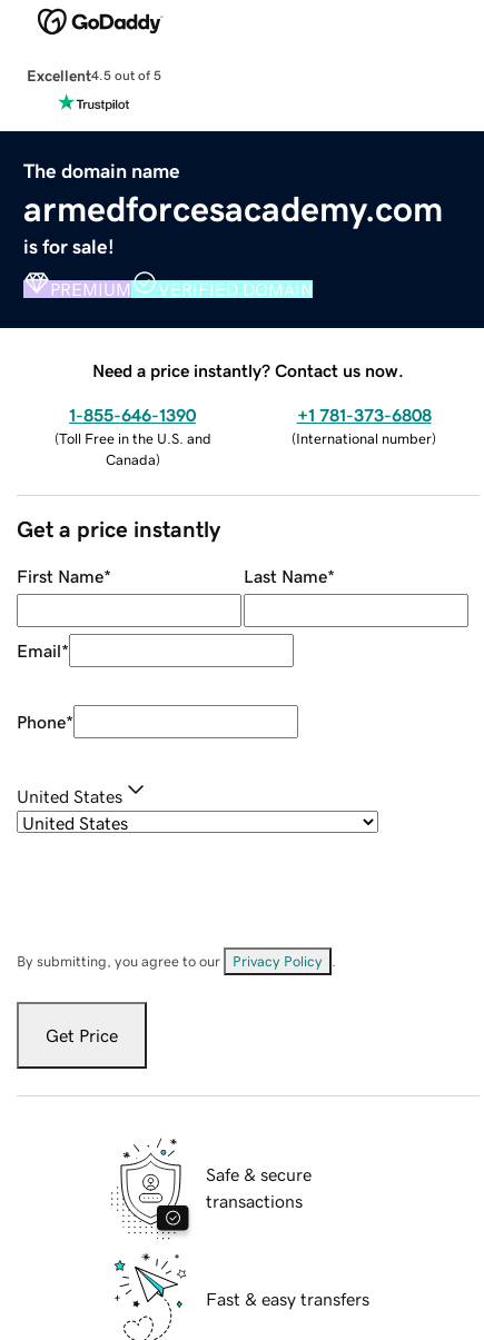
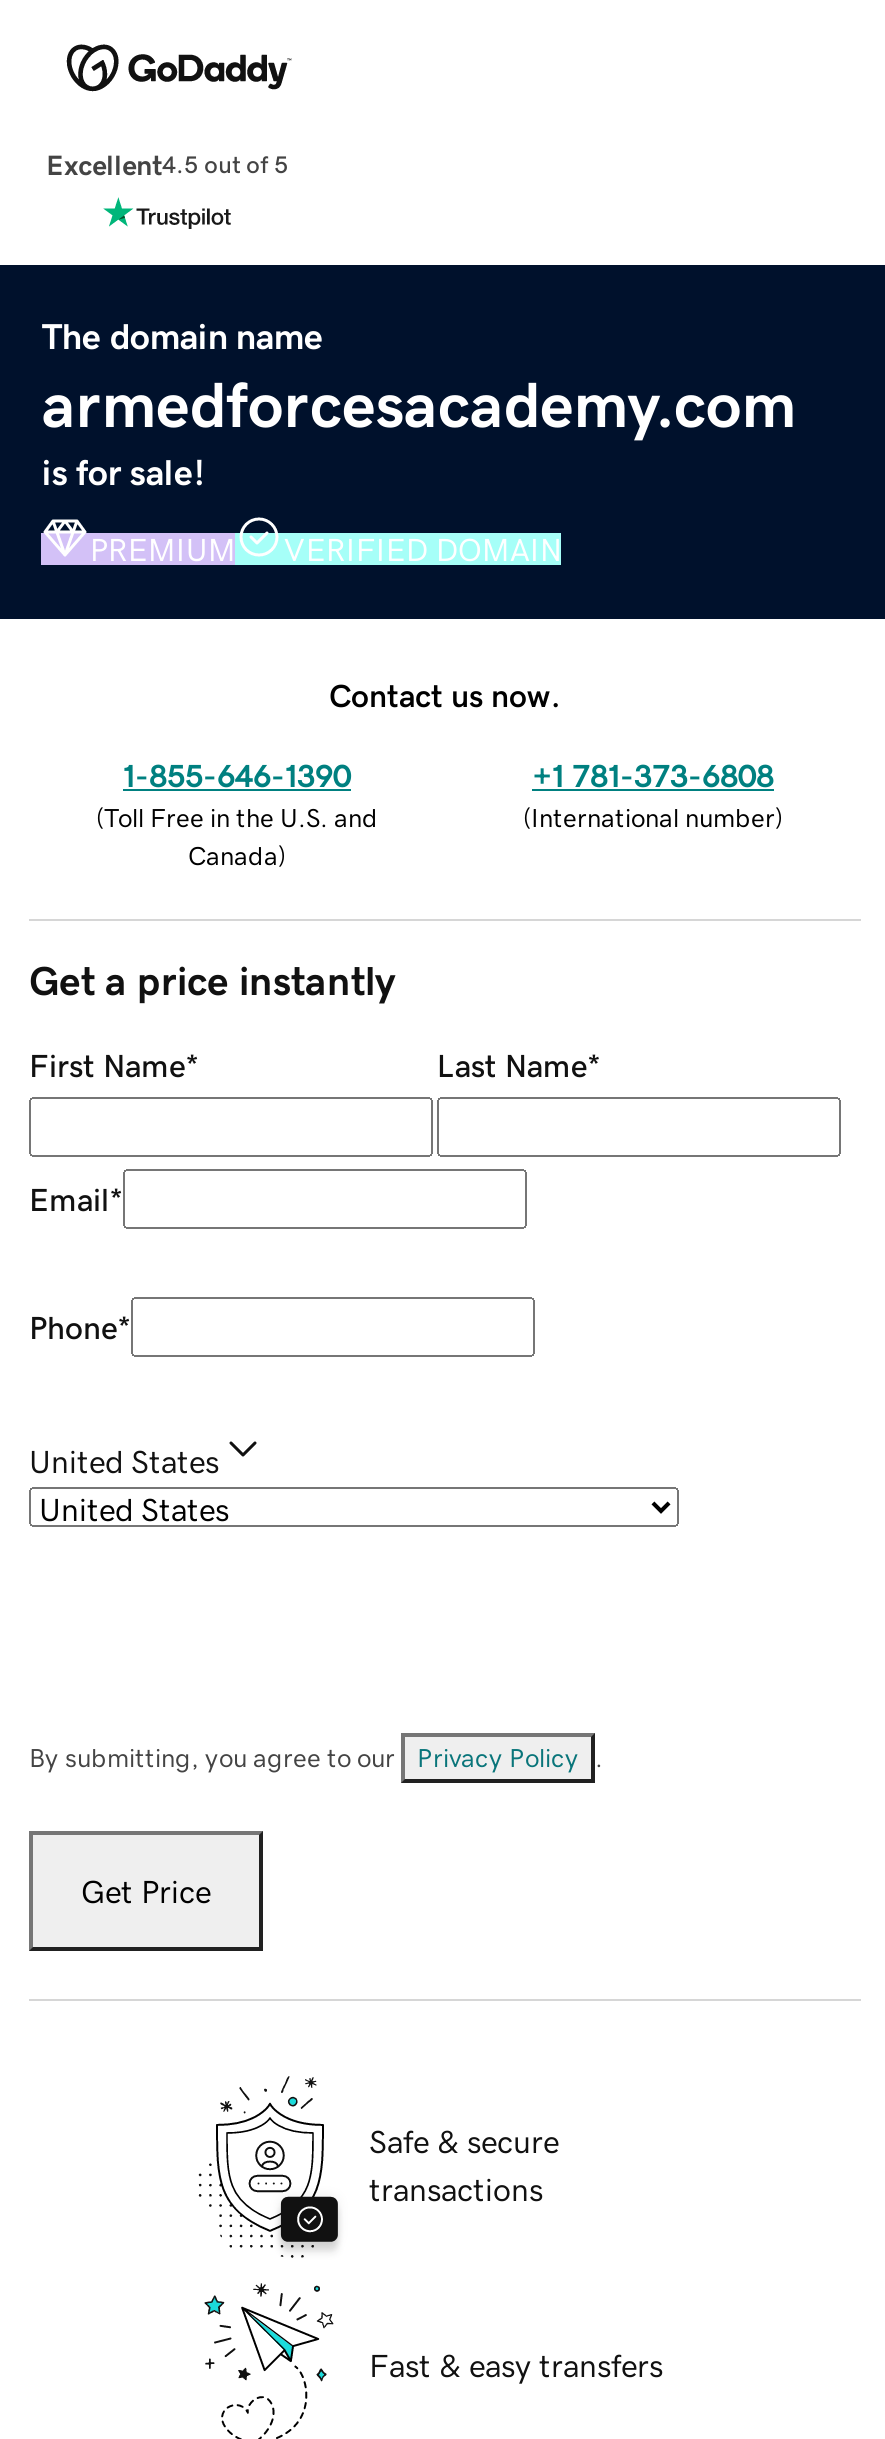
[92,361,404,379] Need a price instantly? Contact us now. -> [329,678,561,710] Contact us now.

